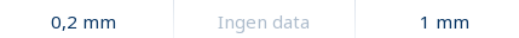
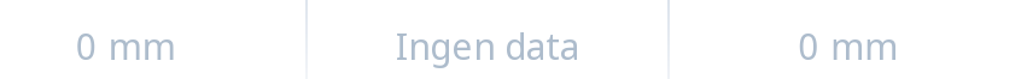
[50,10,116,34] 0,2 mm -> [77,23,175,70] 0 mm
[420,10,470,34] 1 mm -> [798,23,897,70] 0 mm

